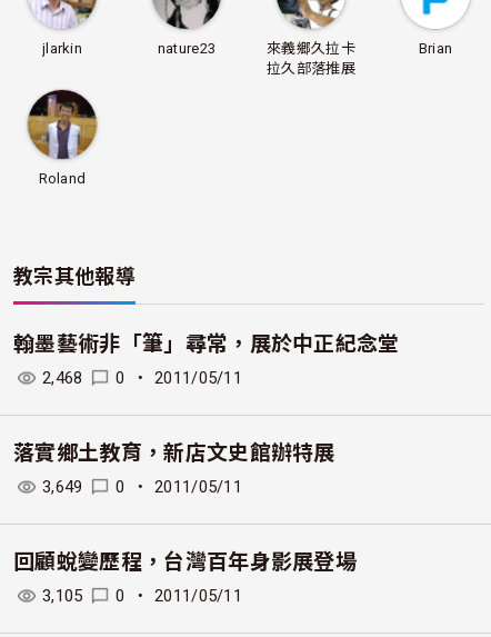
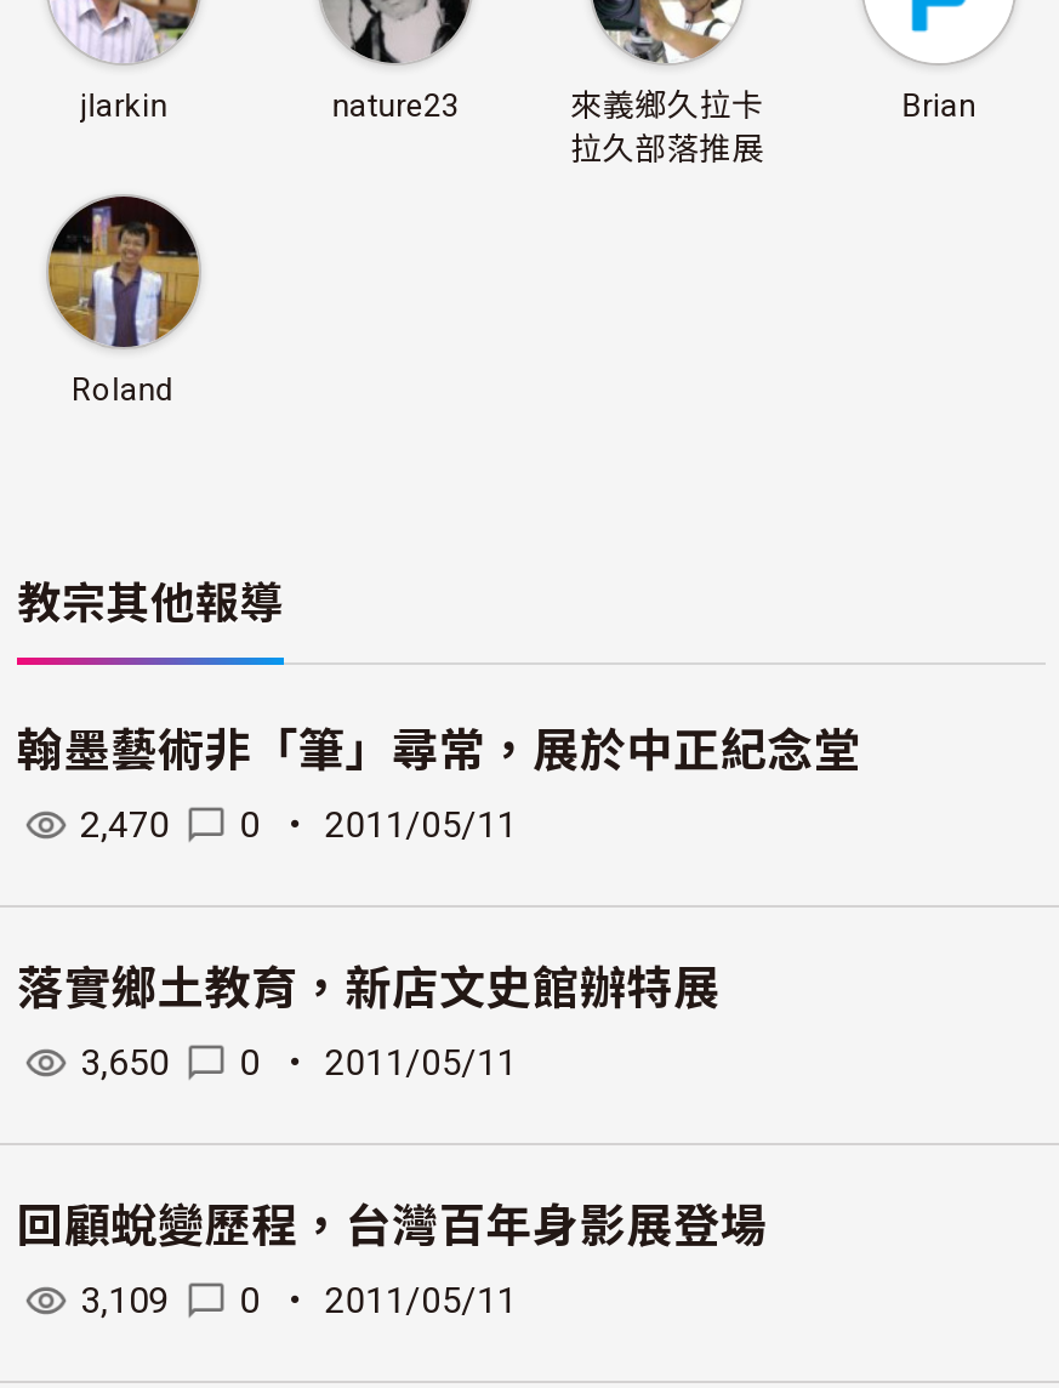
[42,368,242,388] 2,468 0 ・2011/05/11 -> [80,804,517,847] 2,470 0 ・2011/05/11
[42,477,242,497] 3,649 0 ・2011/05/11 -> [80,1041,517,1085] 3,650 0 ・2011/05/11
[42,586,242,606] 3,105 0 ・2011/05/11 -> [80,1279,517,1323] 3,109 0 ・2011/05/11

